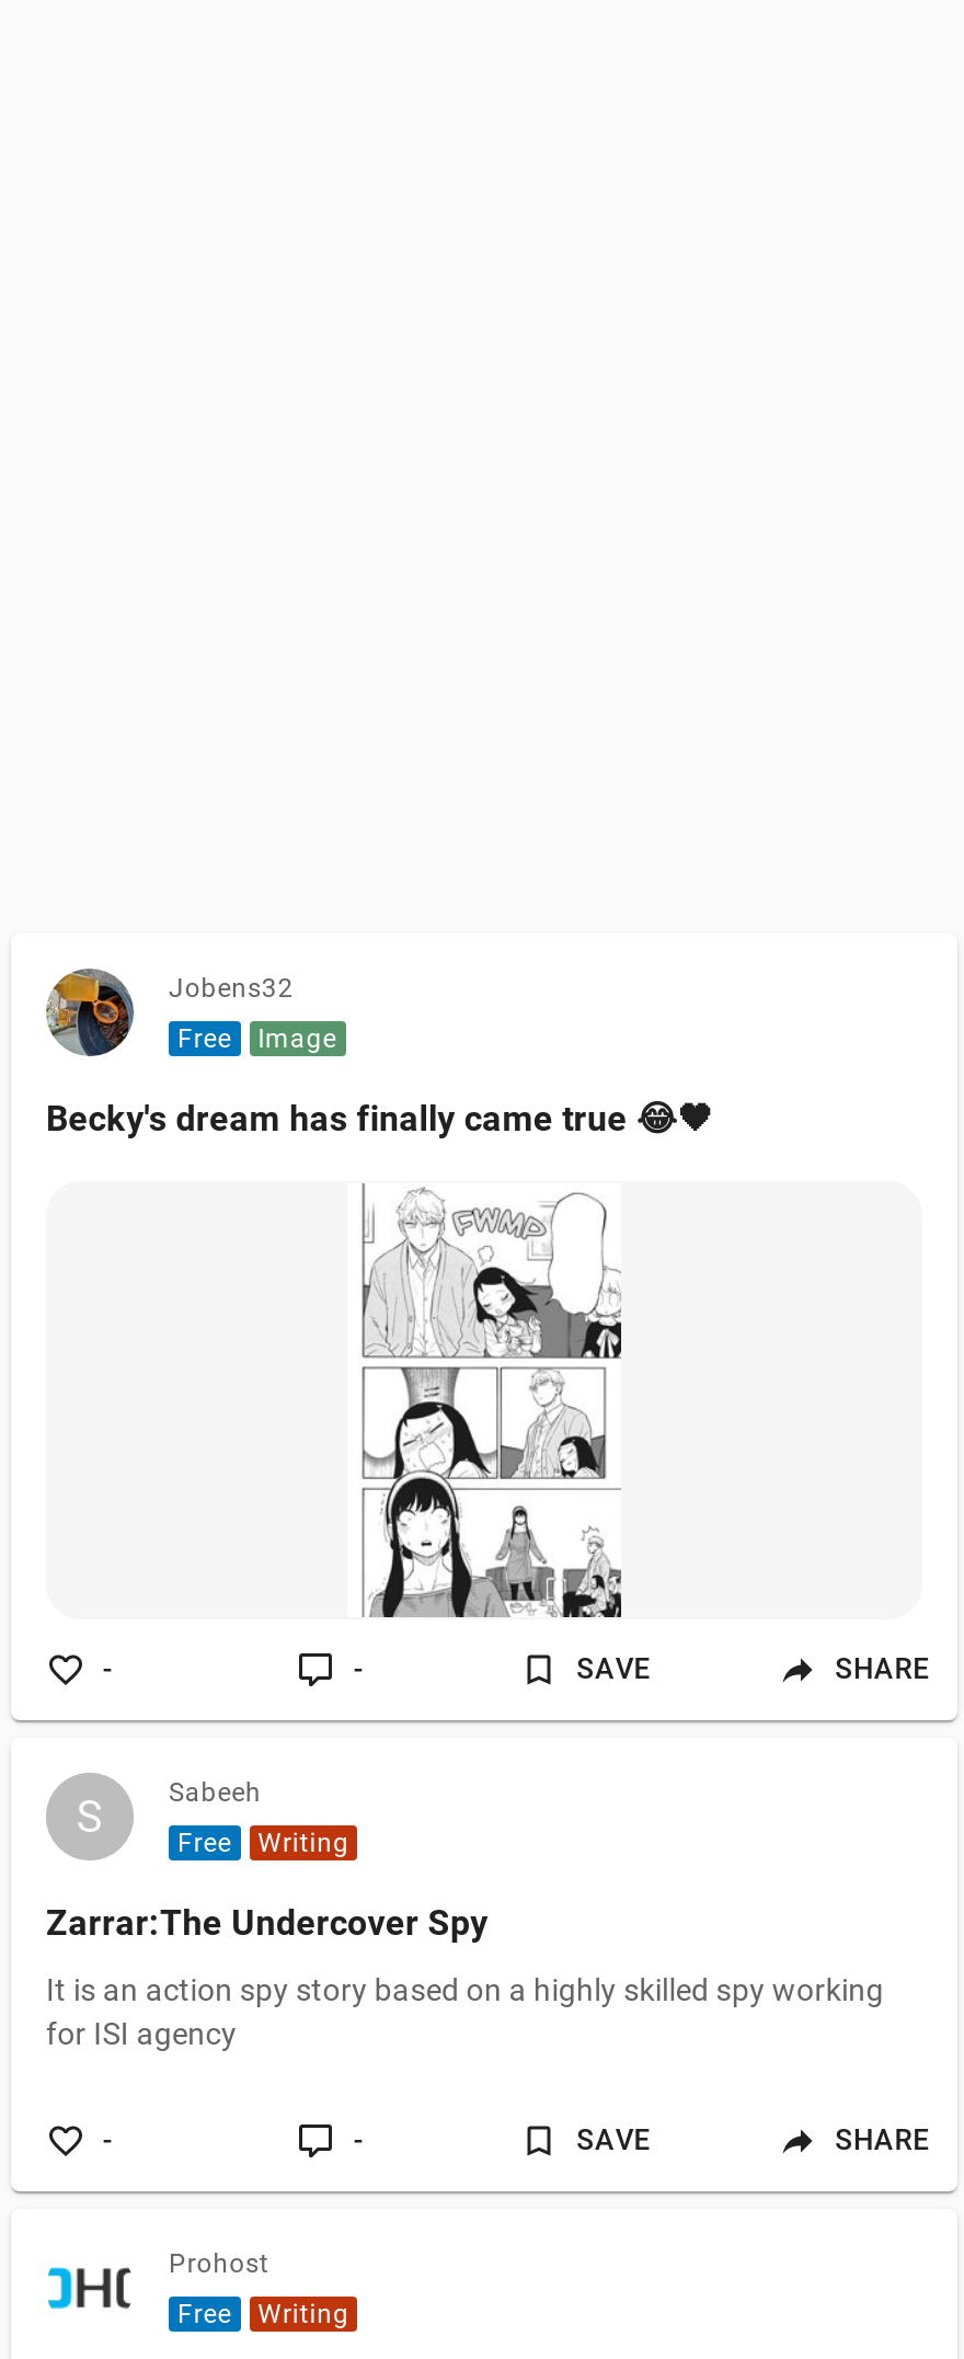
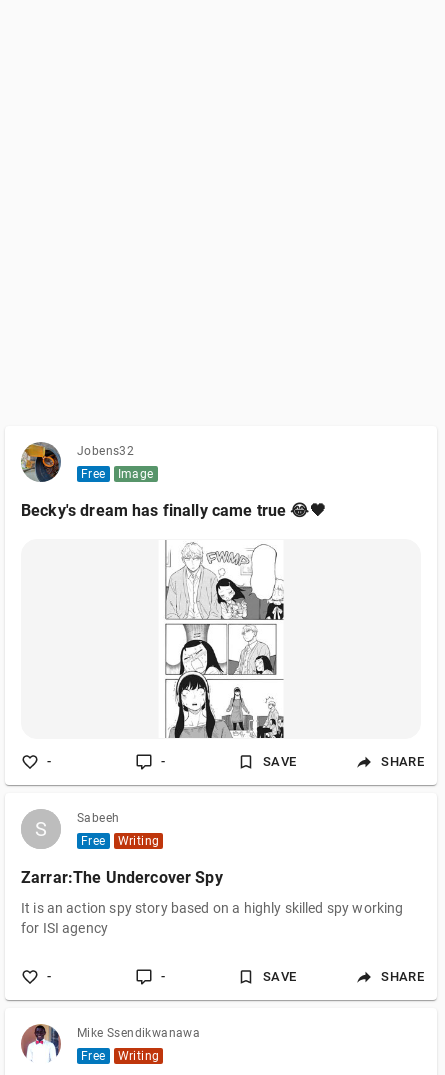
[46,2244,269,2325] [image] | Prohost -> [20,1023,200,1062] [image] | Mike Ssendikwanawa

